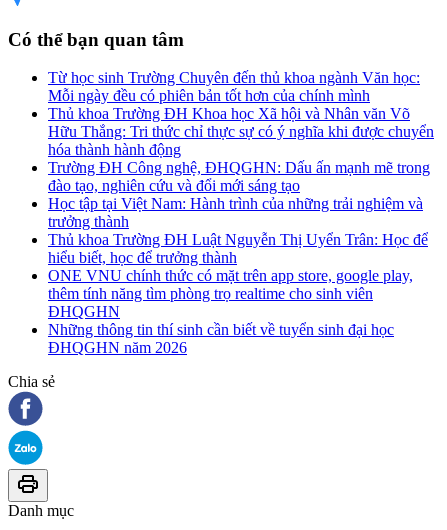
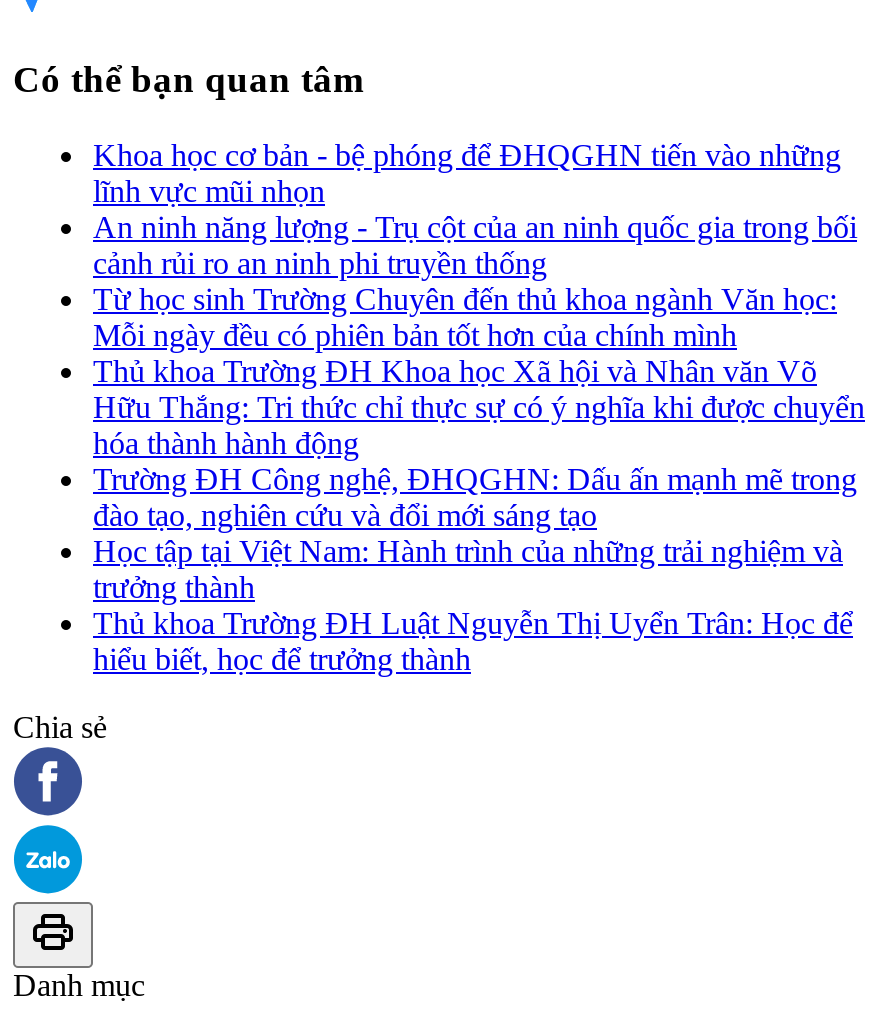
none -> [93,138,857,280] Khoa học cơ bản - bệ phóng để ĐHQGHN tiến vào những | lĩnh vực mũi nhọn | An ninh năng lượng - Trụ cột của an ninh quốc gia trong bối | cảnh rủi ro an ninh phi truyền thống
moved [48,69,434,266] -> [93,282,865,676]: Từ học sinh Trường Chuyên đến thủ khoa ngành Văn học: | Mỗi ngày đều có phiên bản tốt hơn của chính mình | Thủ khoa Trường ĐH Khoa học Xã hội và Nhân văn Võ | ... | Thủ khoa Trường ĐH Luật Nguyễn Thị Uyển Trân: Học để | hiểu biết, học để trưởng thành
[48,267,413,356] ONE VNU chính thức có mặt trên app store, google play, | thêm tính năng tìm phòng trọ realtime cho sinh viên | ĐHQGHN | Những thông tin thí sinh cần biết về tuyển sinh đại học | ĐHQGHN năm 2026 -> none

